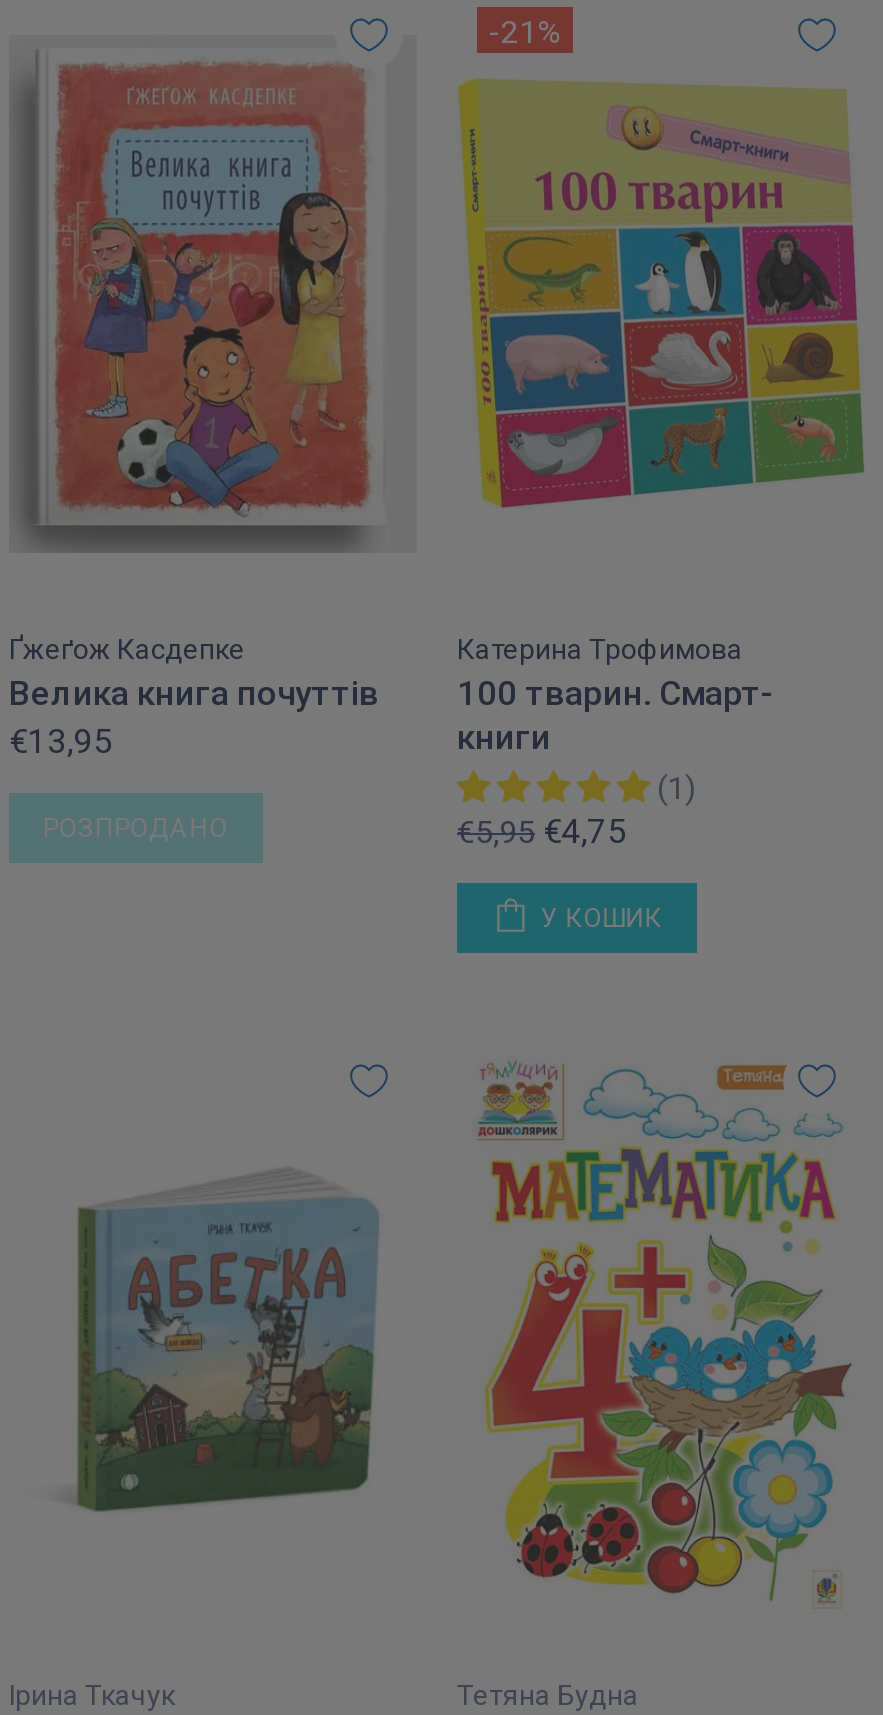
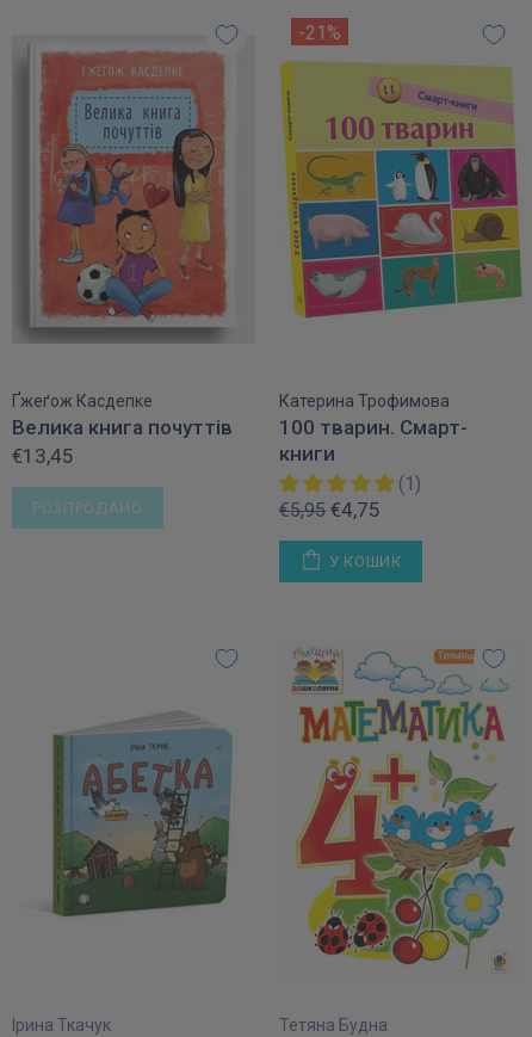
[9,721,113,761] €13,95 -> [12,444,74,468] €13,45

